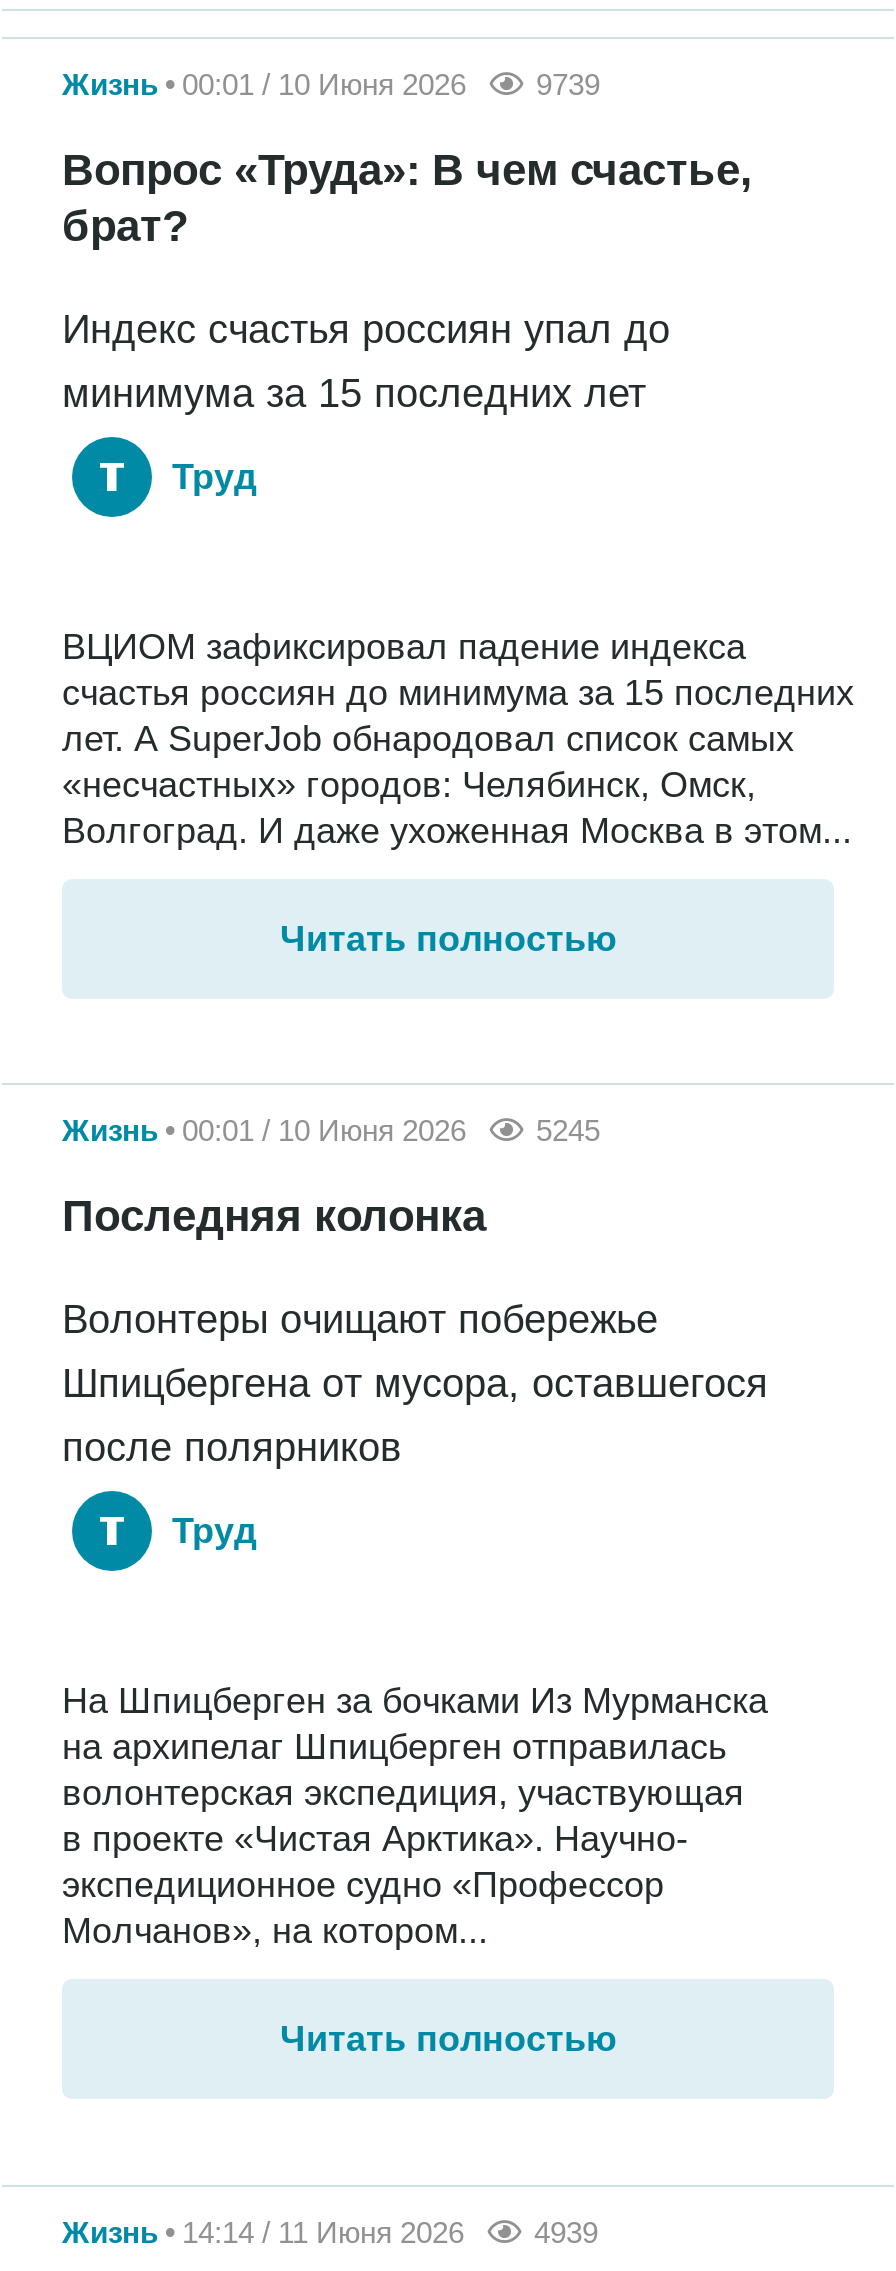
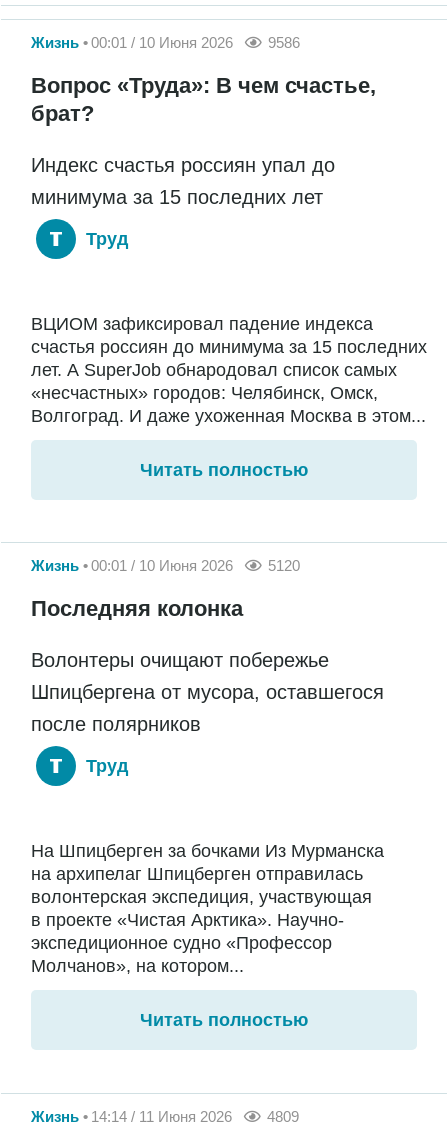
[536,67,600,101] 9739 -> [268,34,300,51] 9586
[536,1114,600,1148] 5245 -> [268,557,300,574] 5120
[534,2214,598,2248] 4939 -> [267,1108,299,1125] 4809

